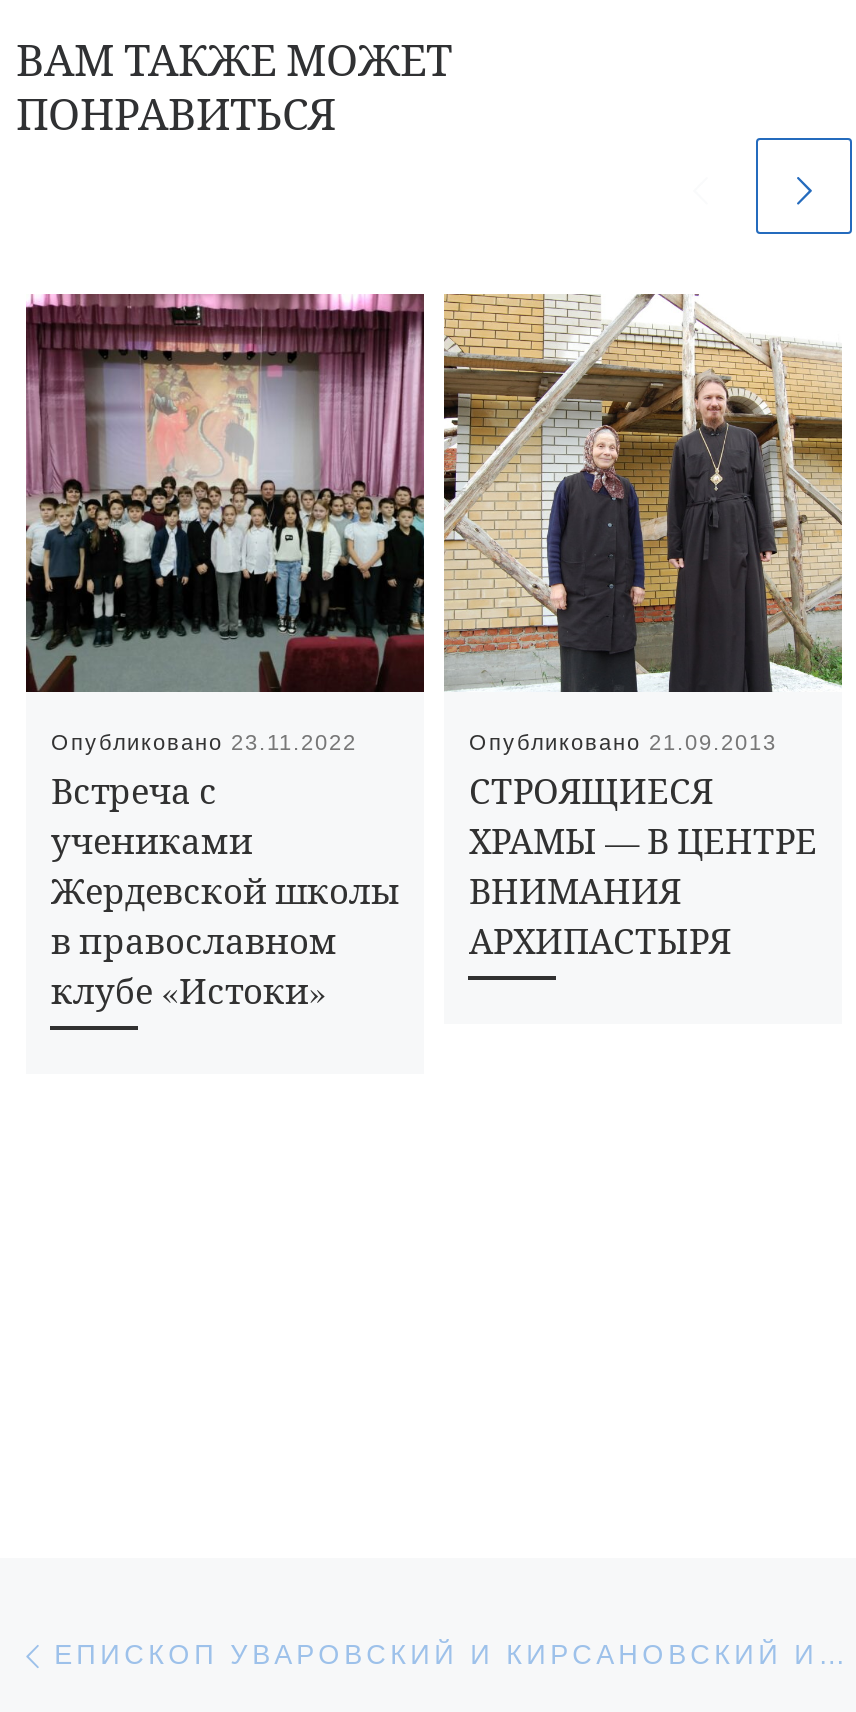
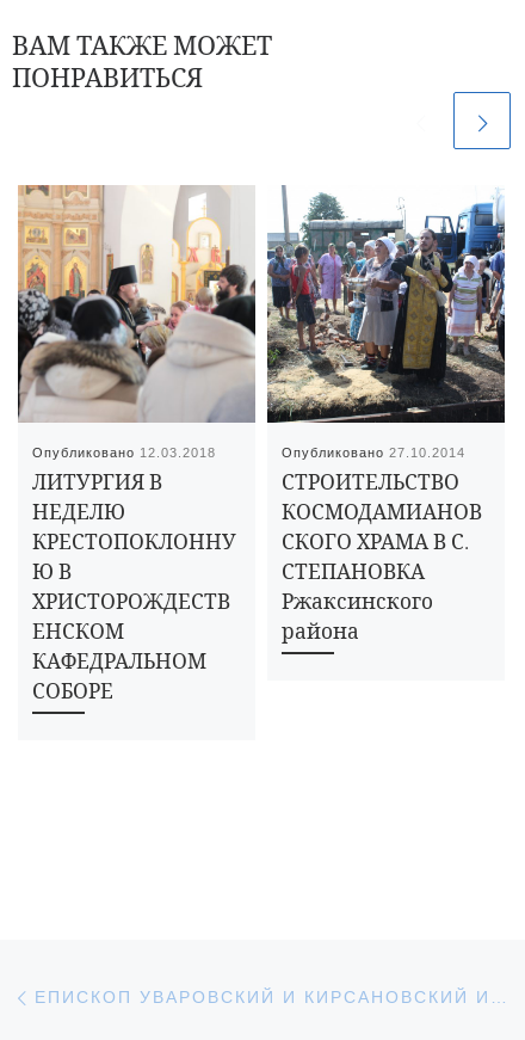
[24,292,426,1014] [image] | Опубликовано 23.11.2022 | Встреча с | учениками | Жердевской школы | в православном | клубе «Истоки» -> [17,184,257,704] [image] | Опубликовано 12.03.2018 | ЛИТУРГИЯ В | НЕДЕЛЮ | КРЕСТОПОКЛОННУ | Ю В | ХРИСТОРОЖДЕСТВ | ЕНСКОМ | КАФЕДРАЛЬНОМ | СОБОРЕ
[442,292,844,964] [image] | Опубликовано 21.09.2013 | СТРОЯЩИЕСЯ | ХРАМЫ — В ЦЕНТРЕ | ВНИМАНИЯ | АРХИПАСТЫРЯ -> [266,185,506,645] [image] | Опубликовано 27.10.2014 | СТРОИТЕЛЬСТВО | КОСМОДАМИАНОВ | СКОГО ХРАМА В С. | СТЕПАНОВКА | Ржаксинского | района

